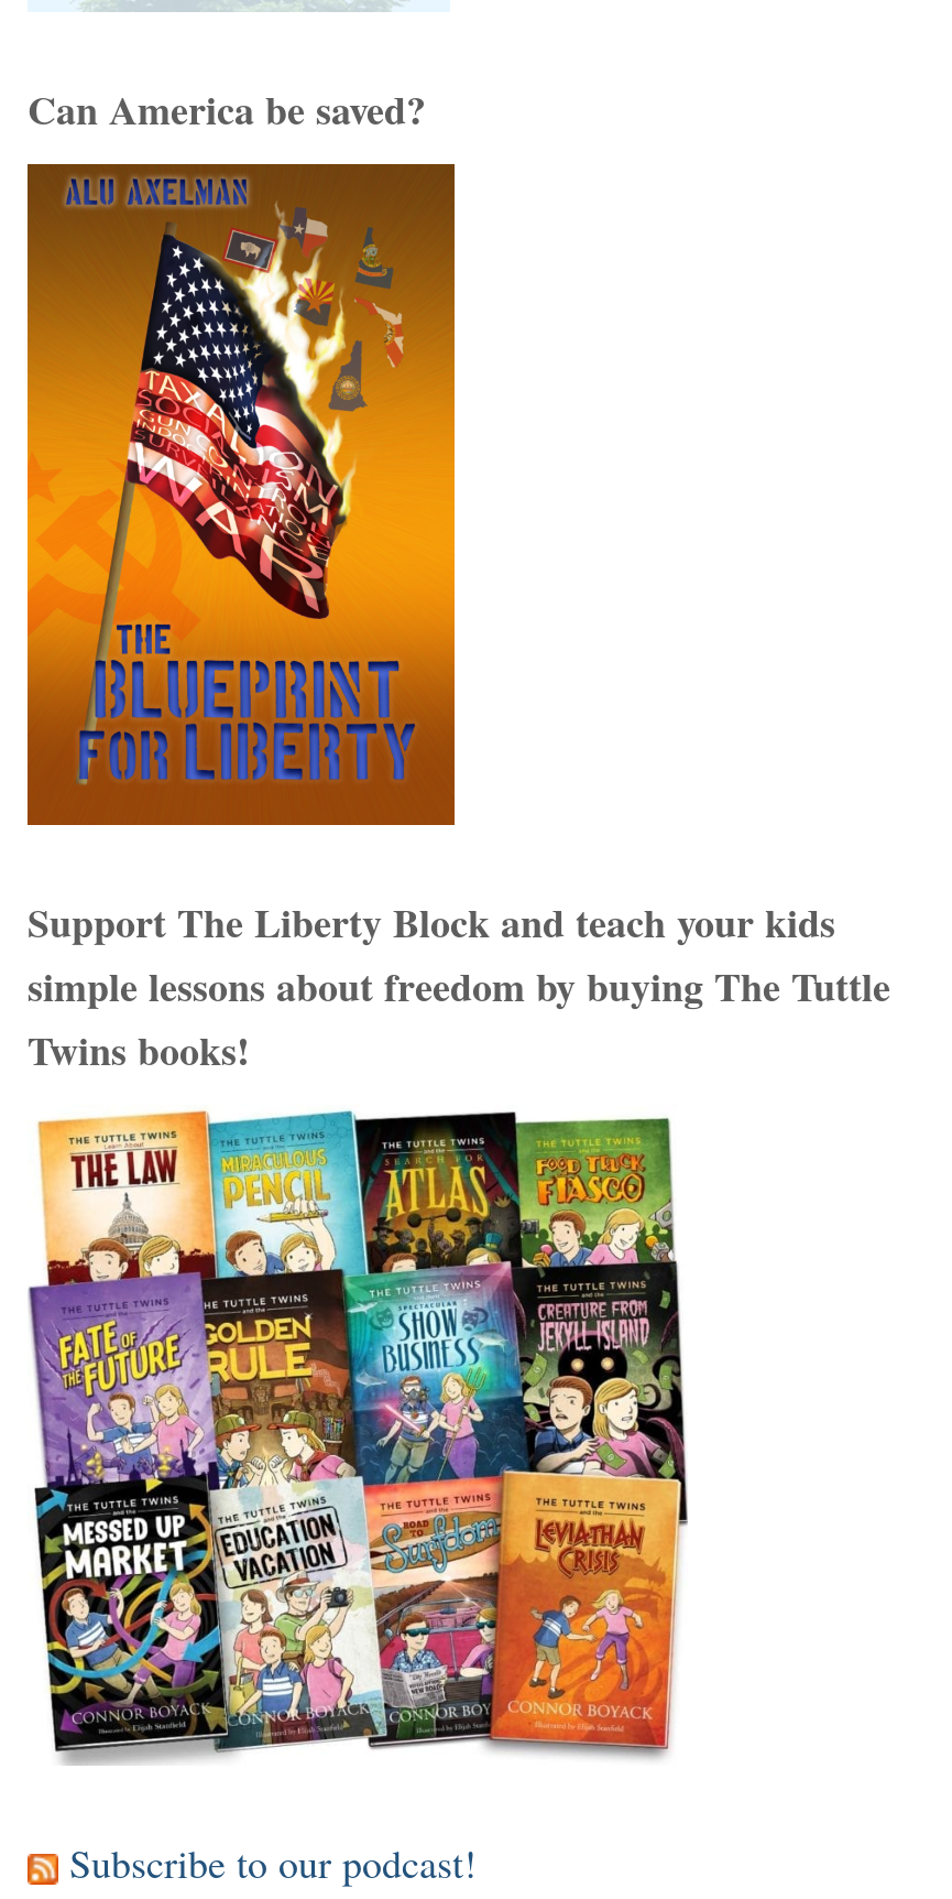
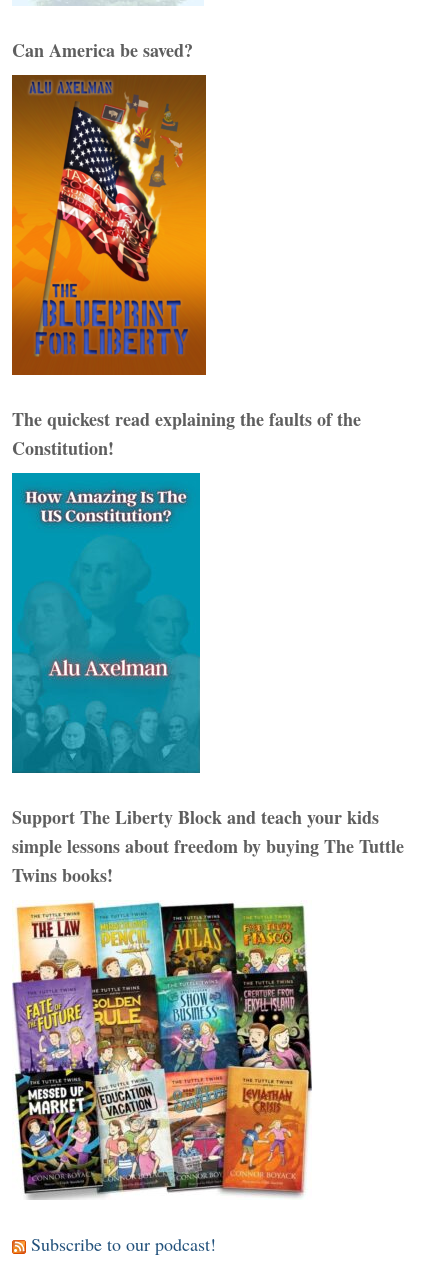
none -> [11,472,206,774] [image]
none -> [12,406,361,461] The quickest read explaining the faults of the | Constitution!

